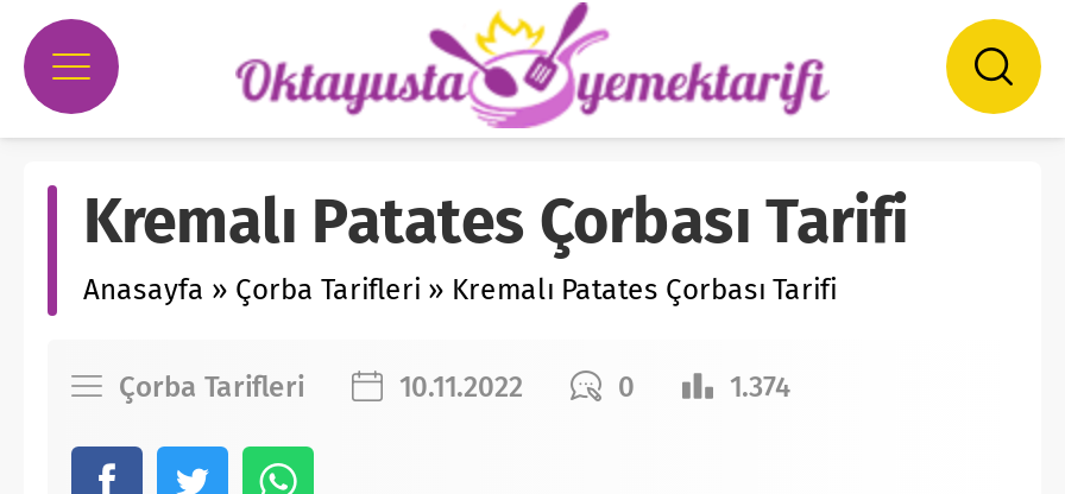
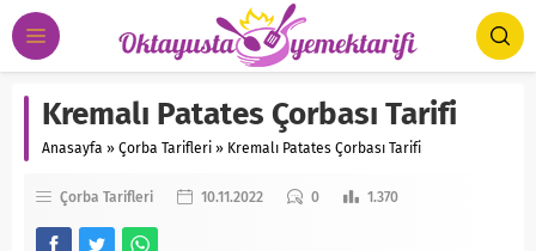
[730,370,792,404] 1.374 -> [367,189,398,206] 1.370

